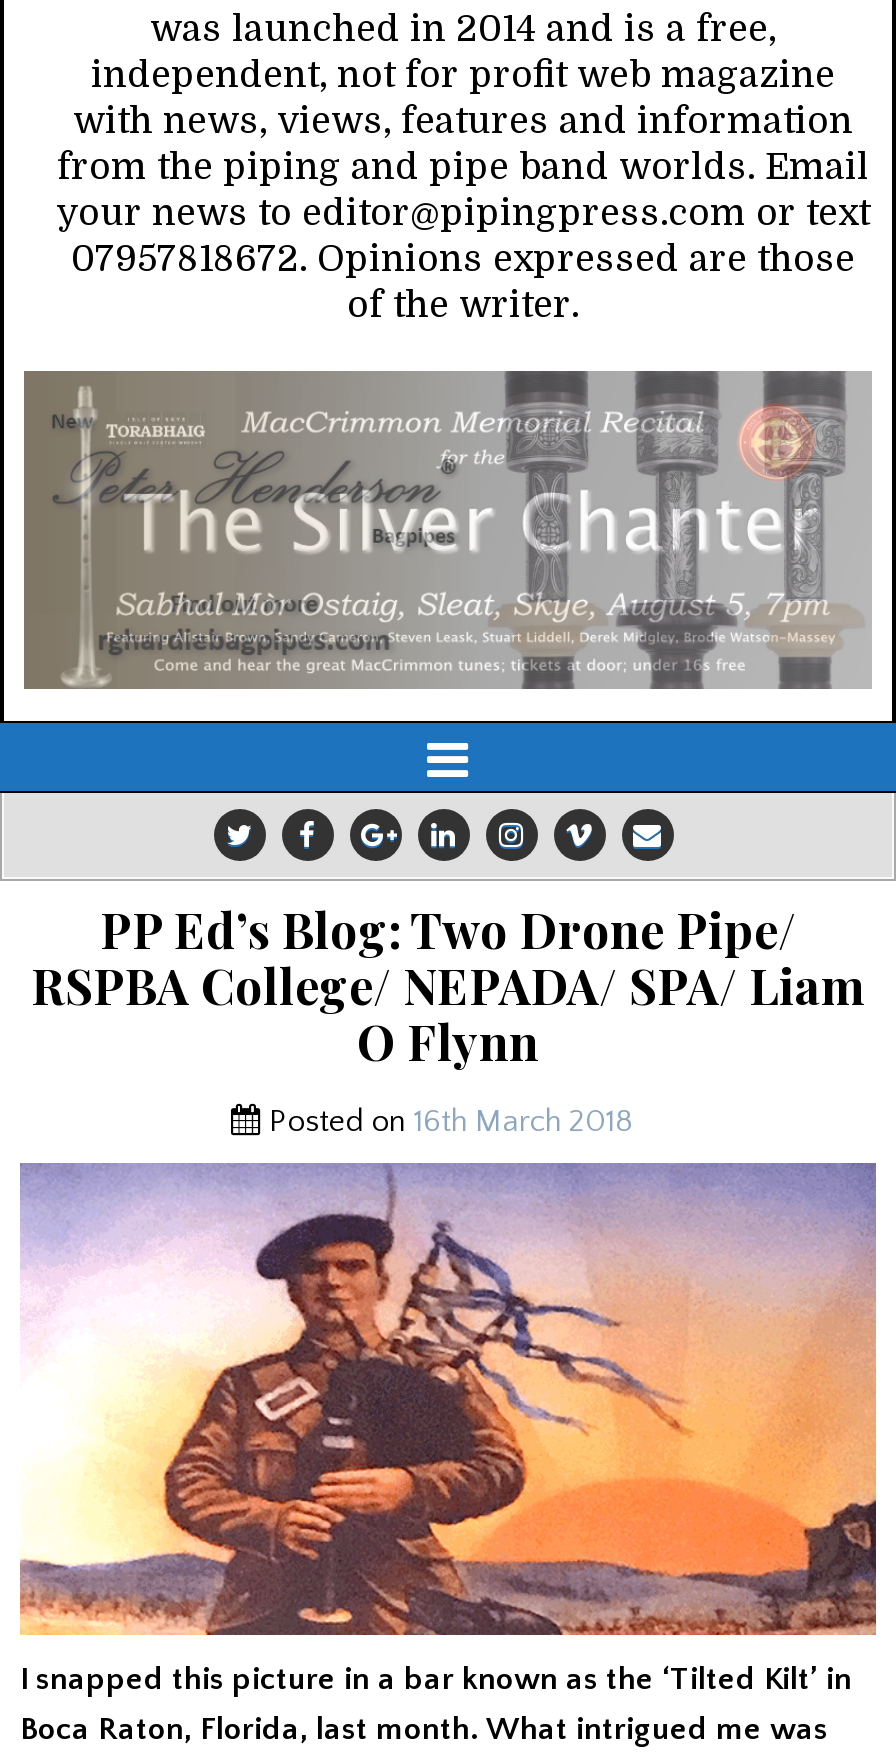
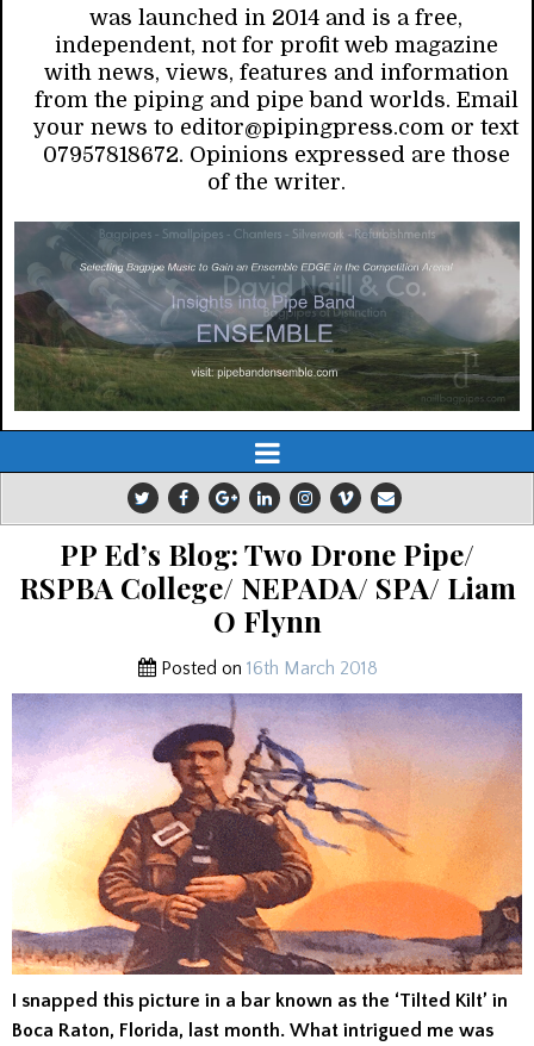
[24,371,870,691] [image] -> [13,222,520,412] [image]

